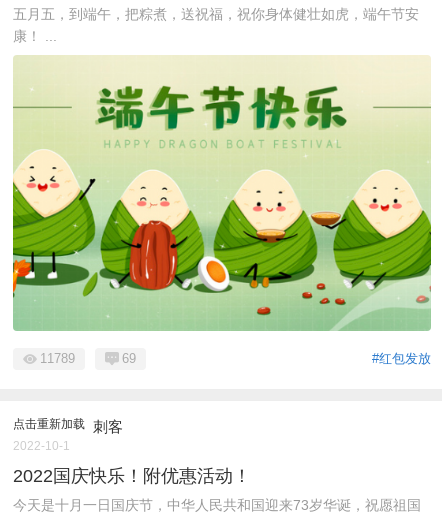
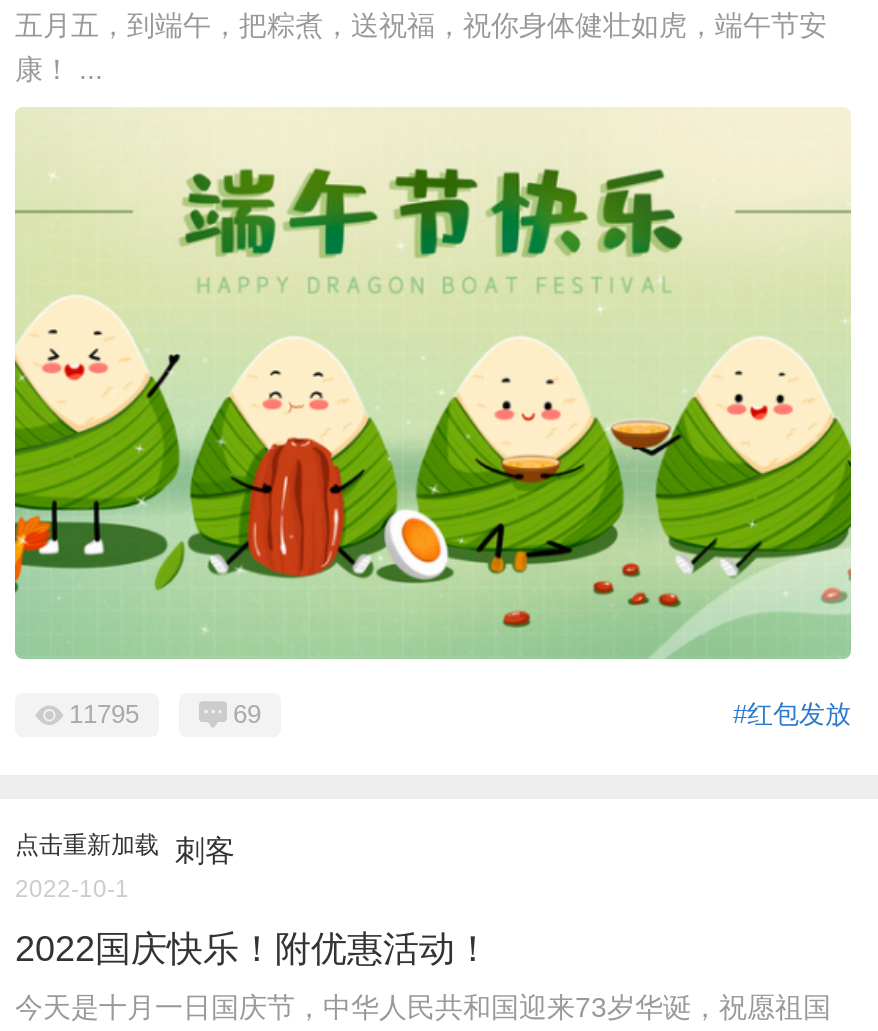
[40,351,75,366] 11789 -> [69,698,139,728] 11795

